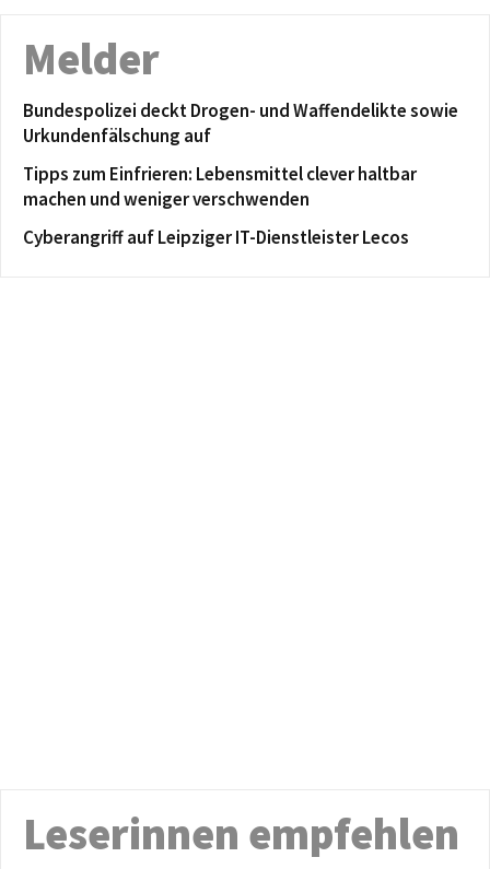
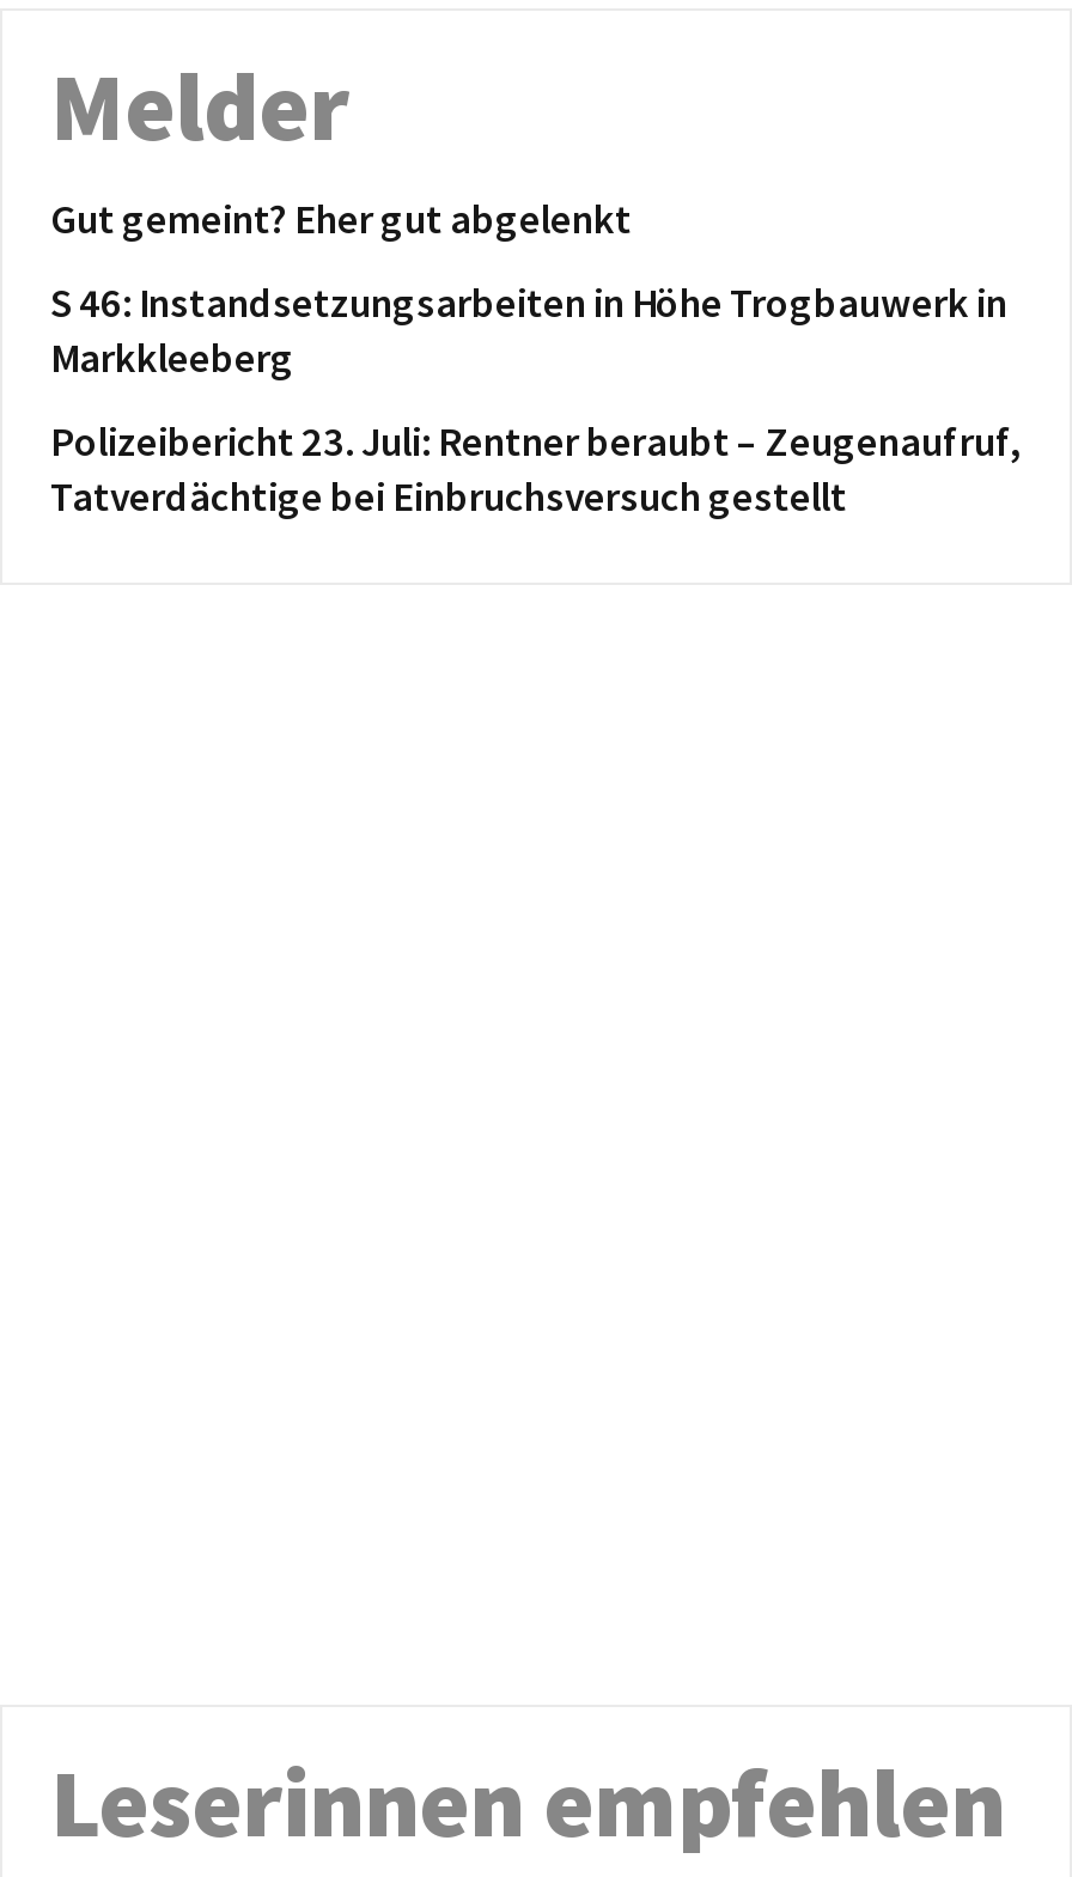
[23,98,458,147] Bundespolizei deckt Drogen- und Waffendelikte sowie | Urkundenfälschung auf -> [50,192,632,245] Gut gemeint? Eher gut abgelenkt
[23,162,417,211] Tipps zum Einfrieren: Lebensmittel clever haltbar | machen und weniger verschwenden -> [50,276,1007,384] S 46: Instandsetzungsarbeiten in Höhe Trogbauwerk in | Markkleeberg
[23,225,409,249] Cyberangriff auf Leipziger IT-Dienstleister Lecos -> [50,415,1022,522] Polizeibericht 23. Juli: Rentner beraubt – Zeugenaufruf, | Tatverdächtige bei Einbruchsversuch gestellt

